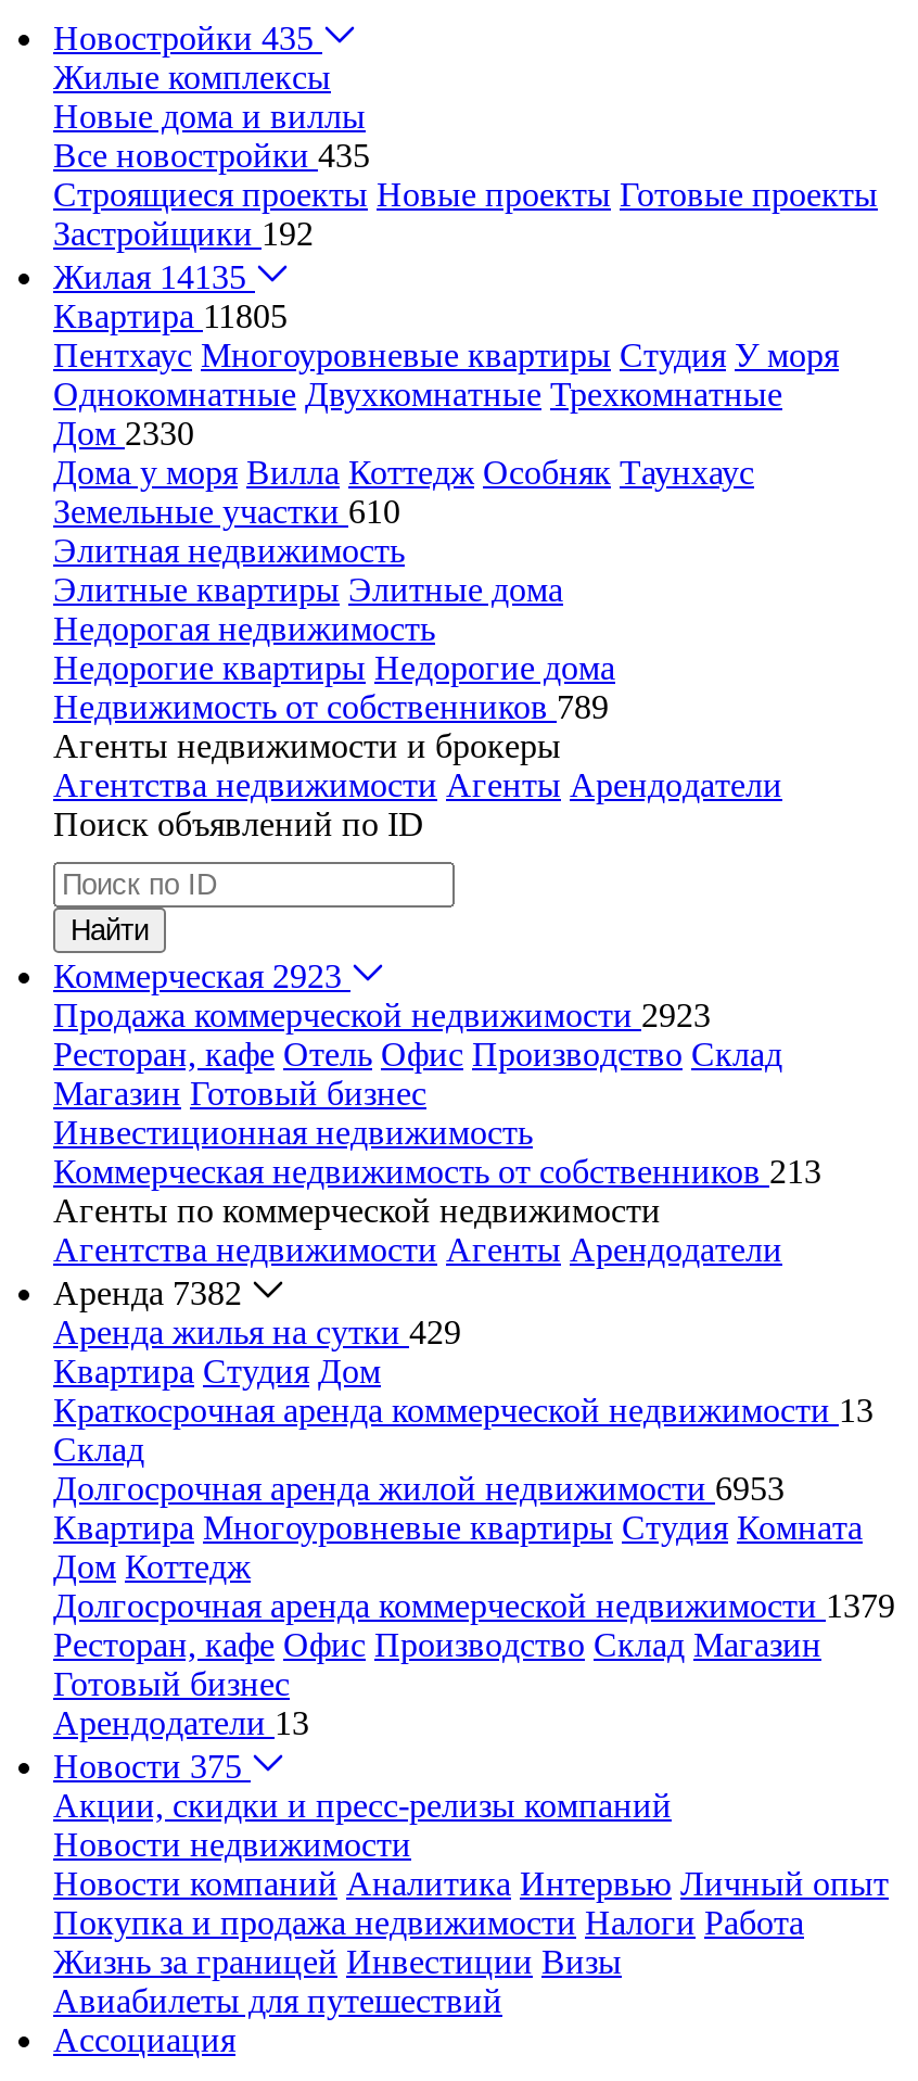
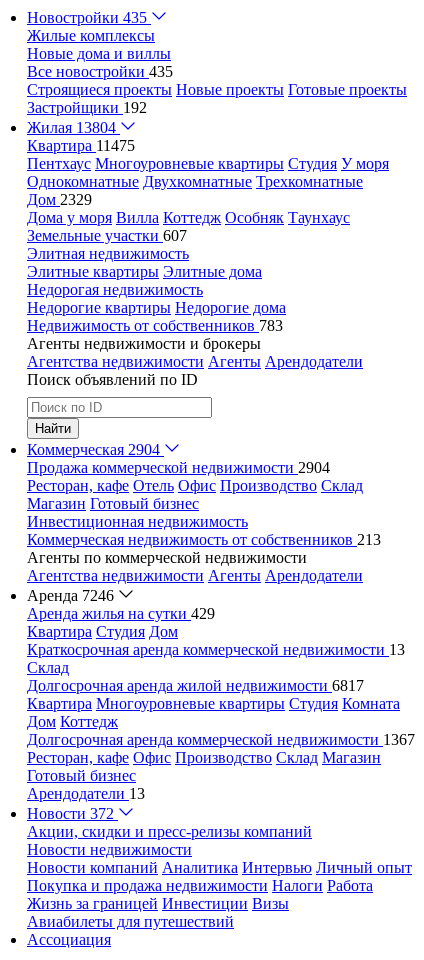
[53,258,246,295] Жилая 14135 -> [27,119,116,136] Жилая 13804
[53,297,288,334] Квартира 11805 -> [27,137,135,154] Квартира 11475
[53,415,194,452] Дом 2330 -> [27,191,92,208] Дом 2329
[53,493,400,530] Земельные участки 610 -> [27,227,187,244] Земельные участки 607
[53,688,609,725] Недвижимость от собственников 789 -> [27,317,283,334] Недвижимость от собственников 783
[53,957,342,994] Коммерческая 2923 -> [27,441,160,458] Коммерческая 2904
[53,997,711,1033] Продажа коммерческой недвижимости 2923 -> [27,459,330,476] Продажа коммерческой недвижимости 2904
[53,1274,242,1311] Аренда 7382 -> [27,587,114,604] Аренда 7246
[53,1470,785,1507] Долгосрочная аренда жилой недвижимости 6953 -> [27,677,364,694] Долгосрочная аренда жилой недвижимости 6817
[53,1587,895,1624] Долгосрочная аренда коммерческой недвижимости 1379 -> [27,731,415,748] Долгосрочная аренда коммерческой недвижимости 1367
[53,1748,242,1785] Новости 375 -> [27,805,114,822] Новости 372

